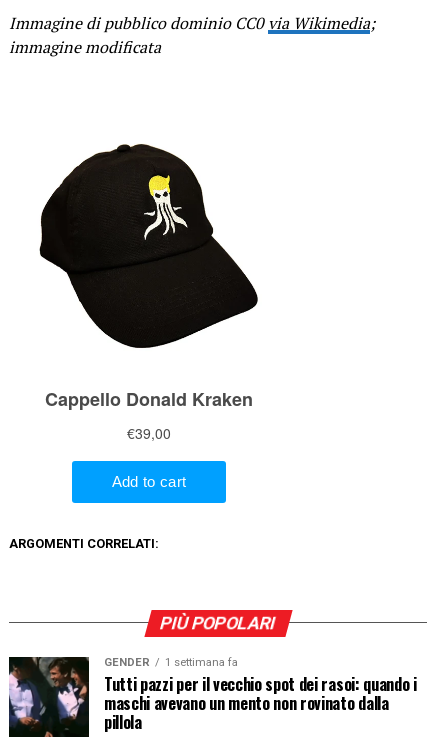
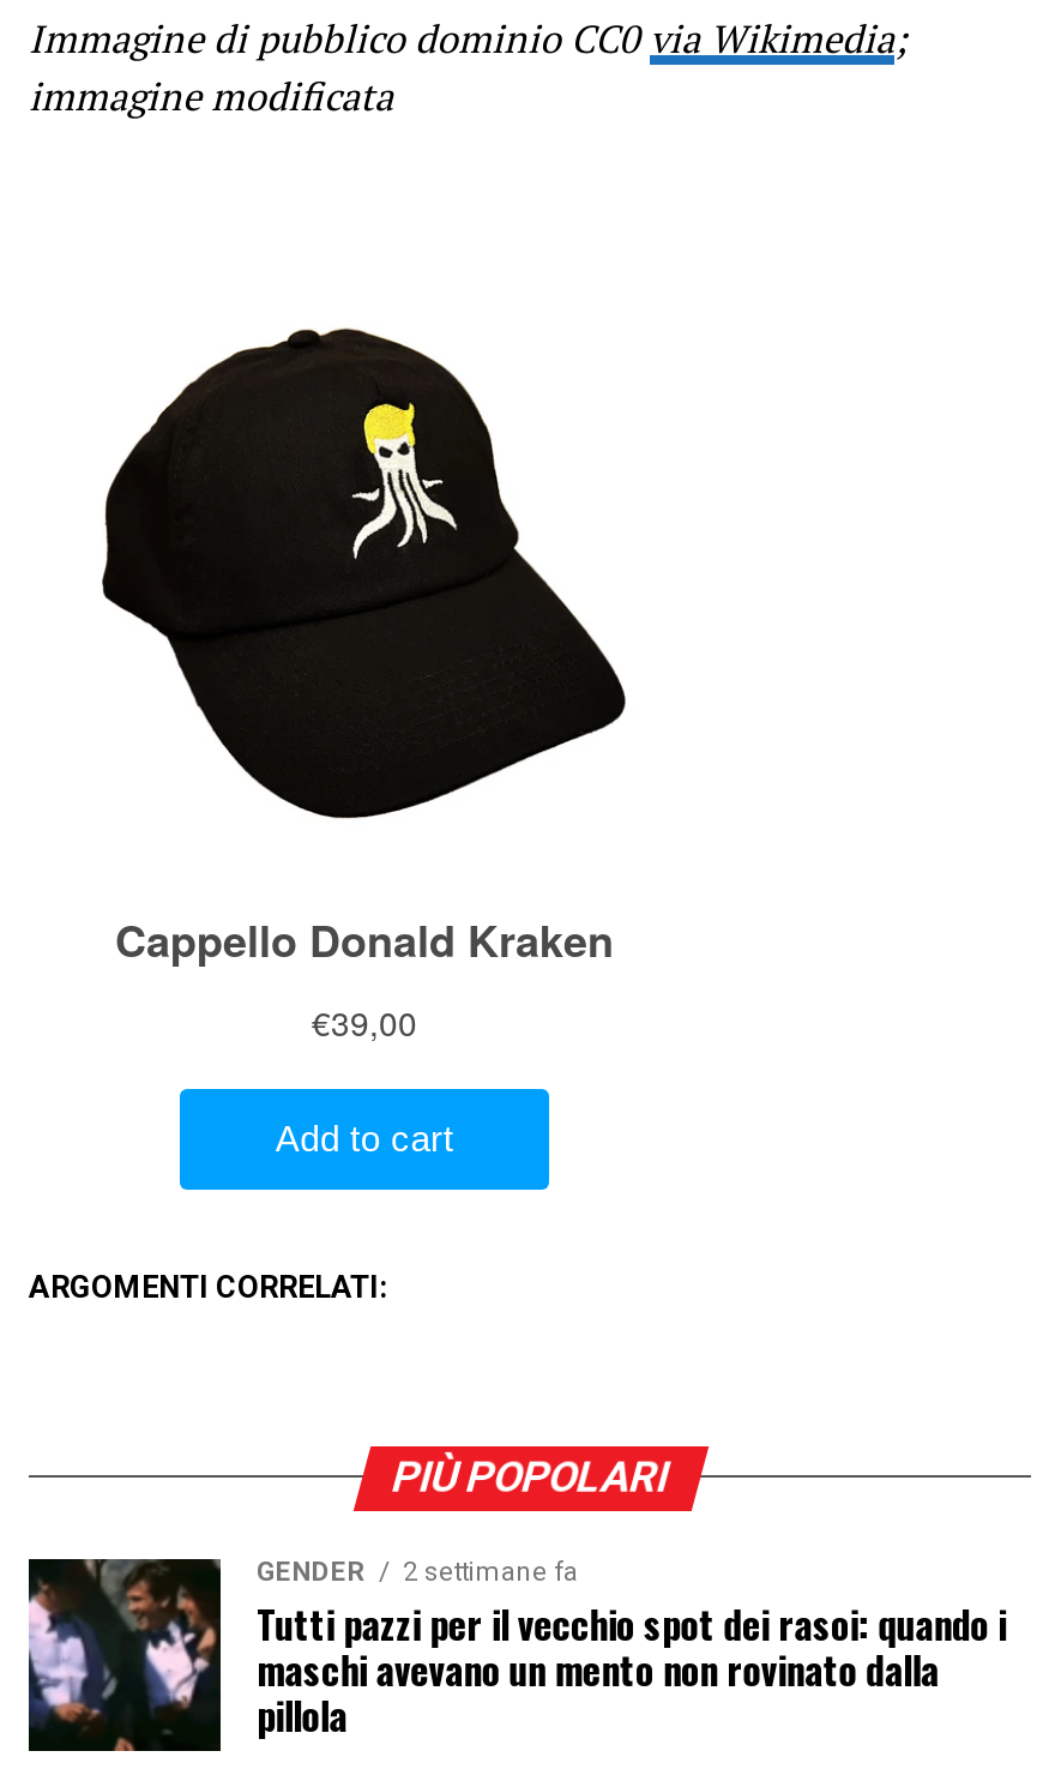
[104,656,238,669] GENDER 1 settimana fa -> [257,1556,578,1587] GENDER 2 settimane fa

